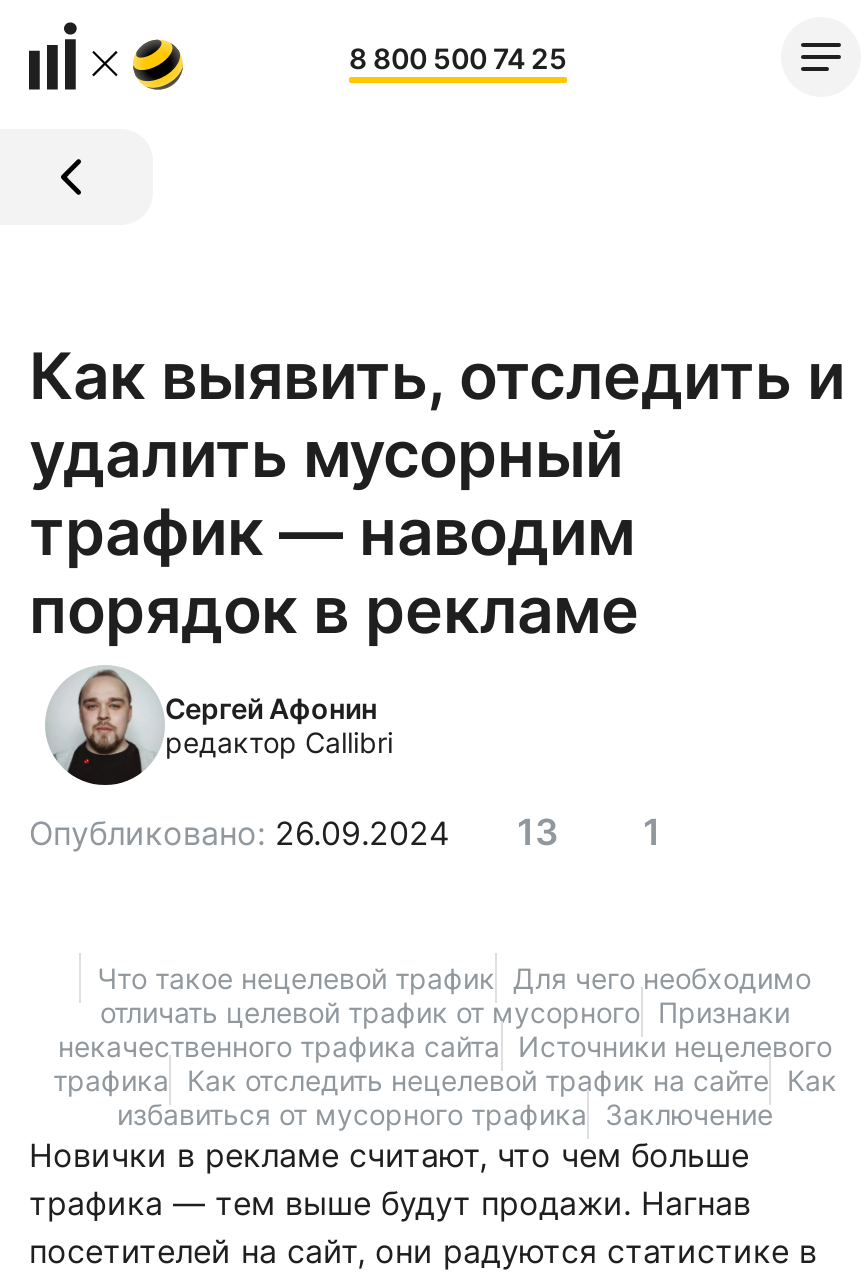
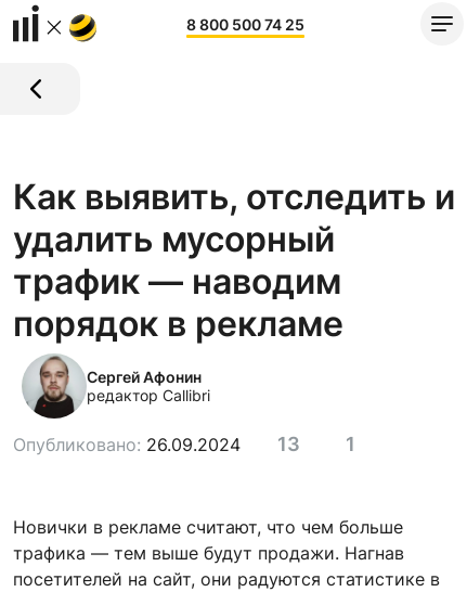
[53,961,837,1131] Что такое нецелевой трафик Для чего необходимо | отличать целевой трафик от мусорного Признаки | некачественного трафика сайта Источники нецелевого | трафика Как отследить нецелевой трафик на сайте Как | избавиться от мусорного трафика Заключение -> none

